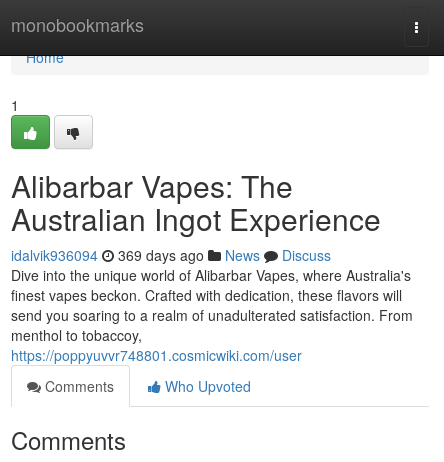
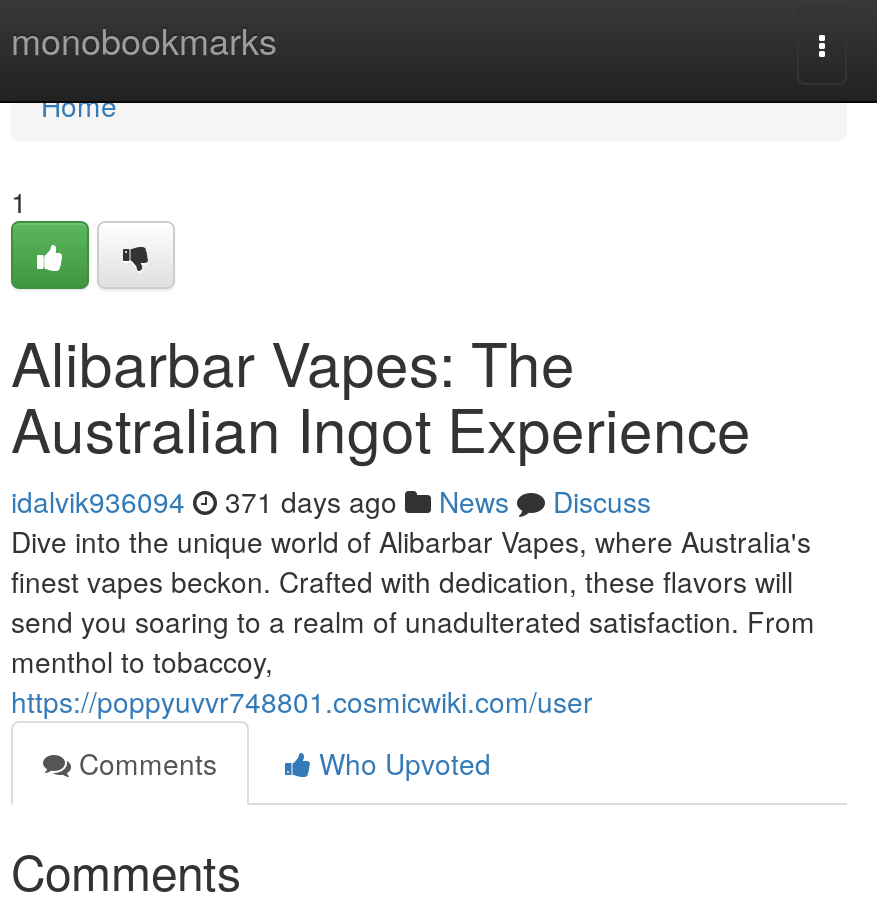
[11,245,331,265] idalvik936094 369 days ago News Discuss -> [11,481,651,521] idalvik936094 371 days ago News Discuss

